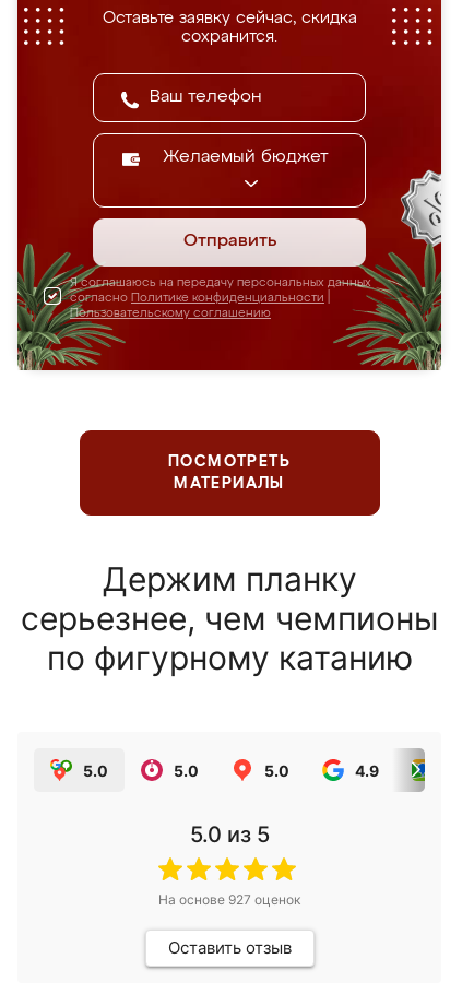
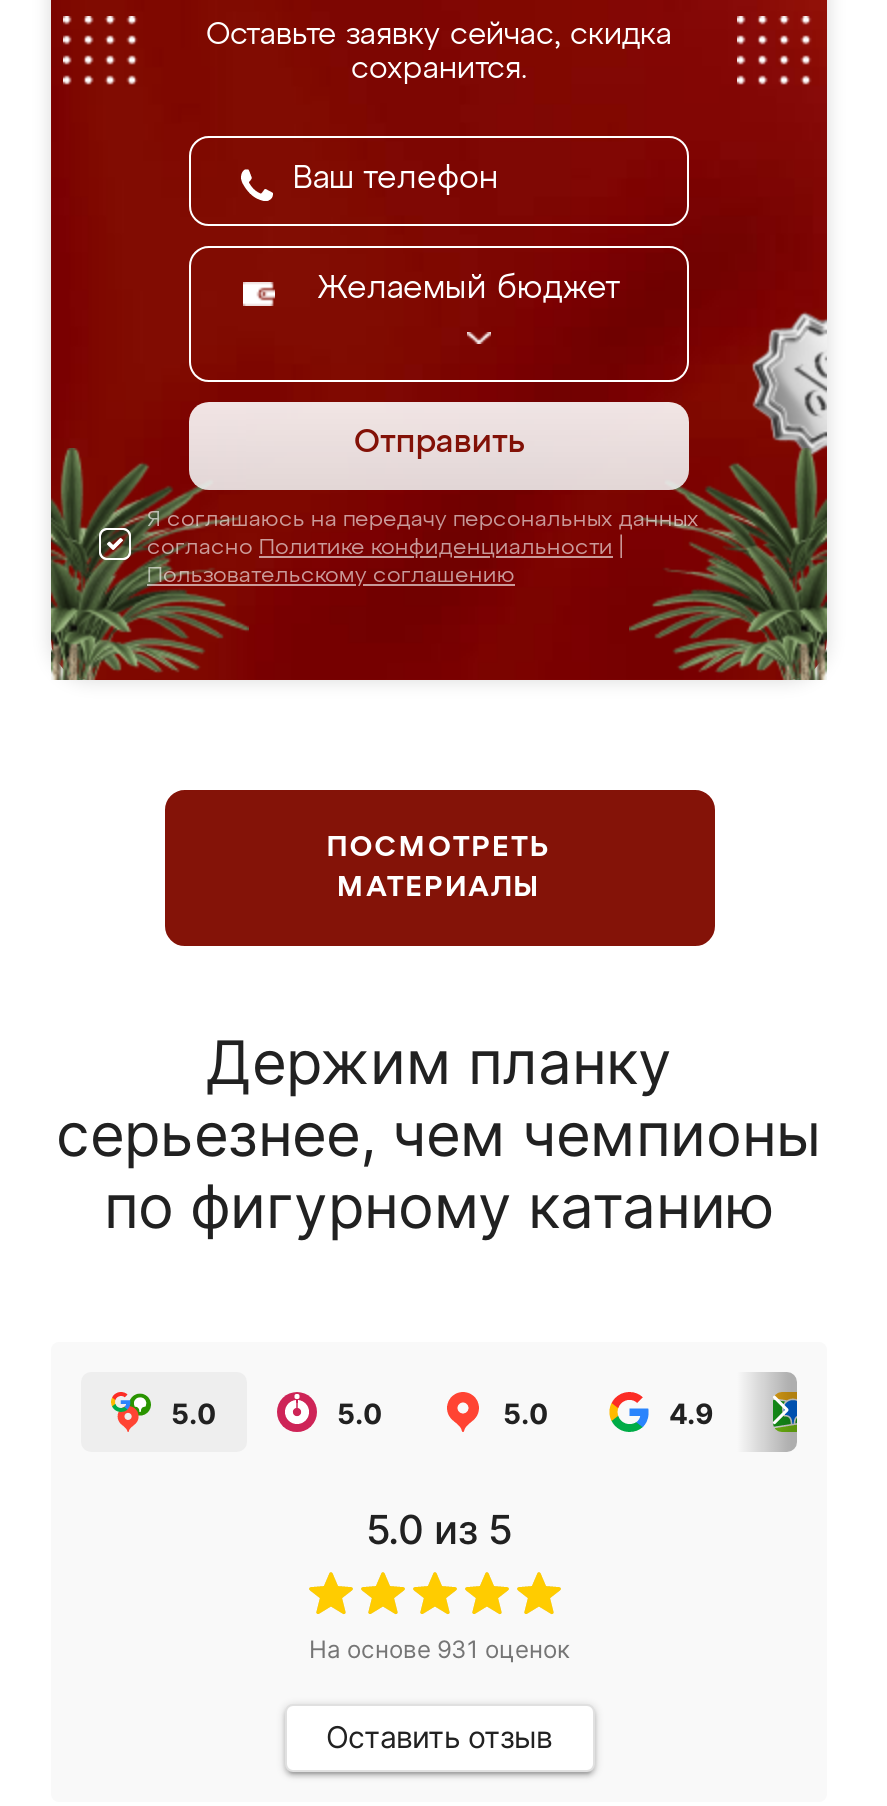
[158,891,300,908] На основе 927 оценок -> [309,1634,569,1664] На основе 931 оценок

